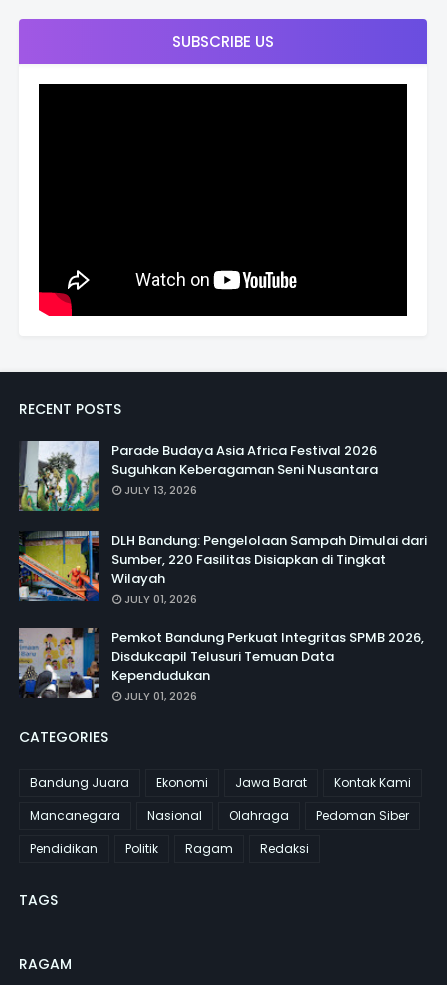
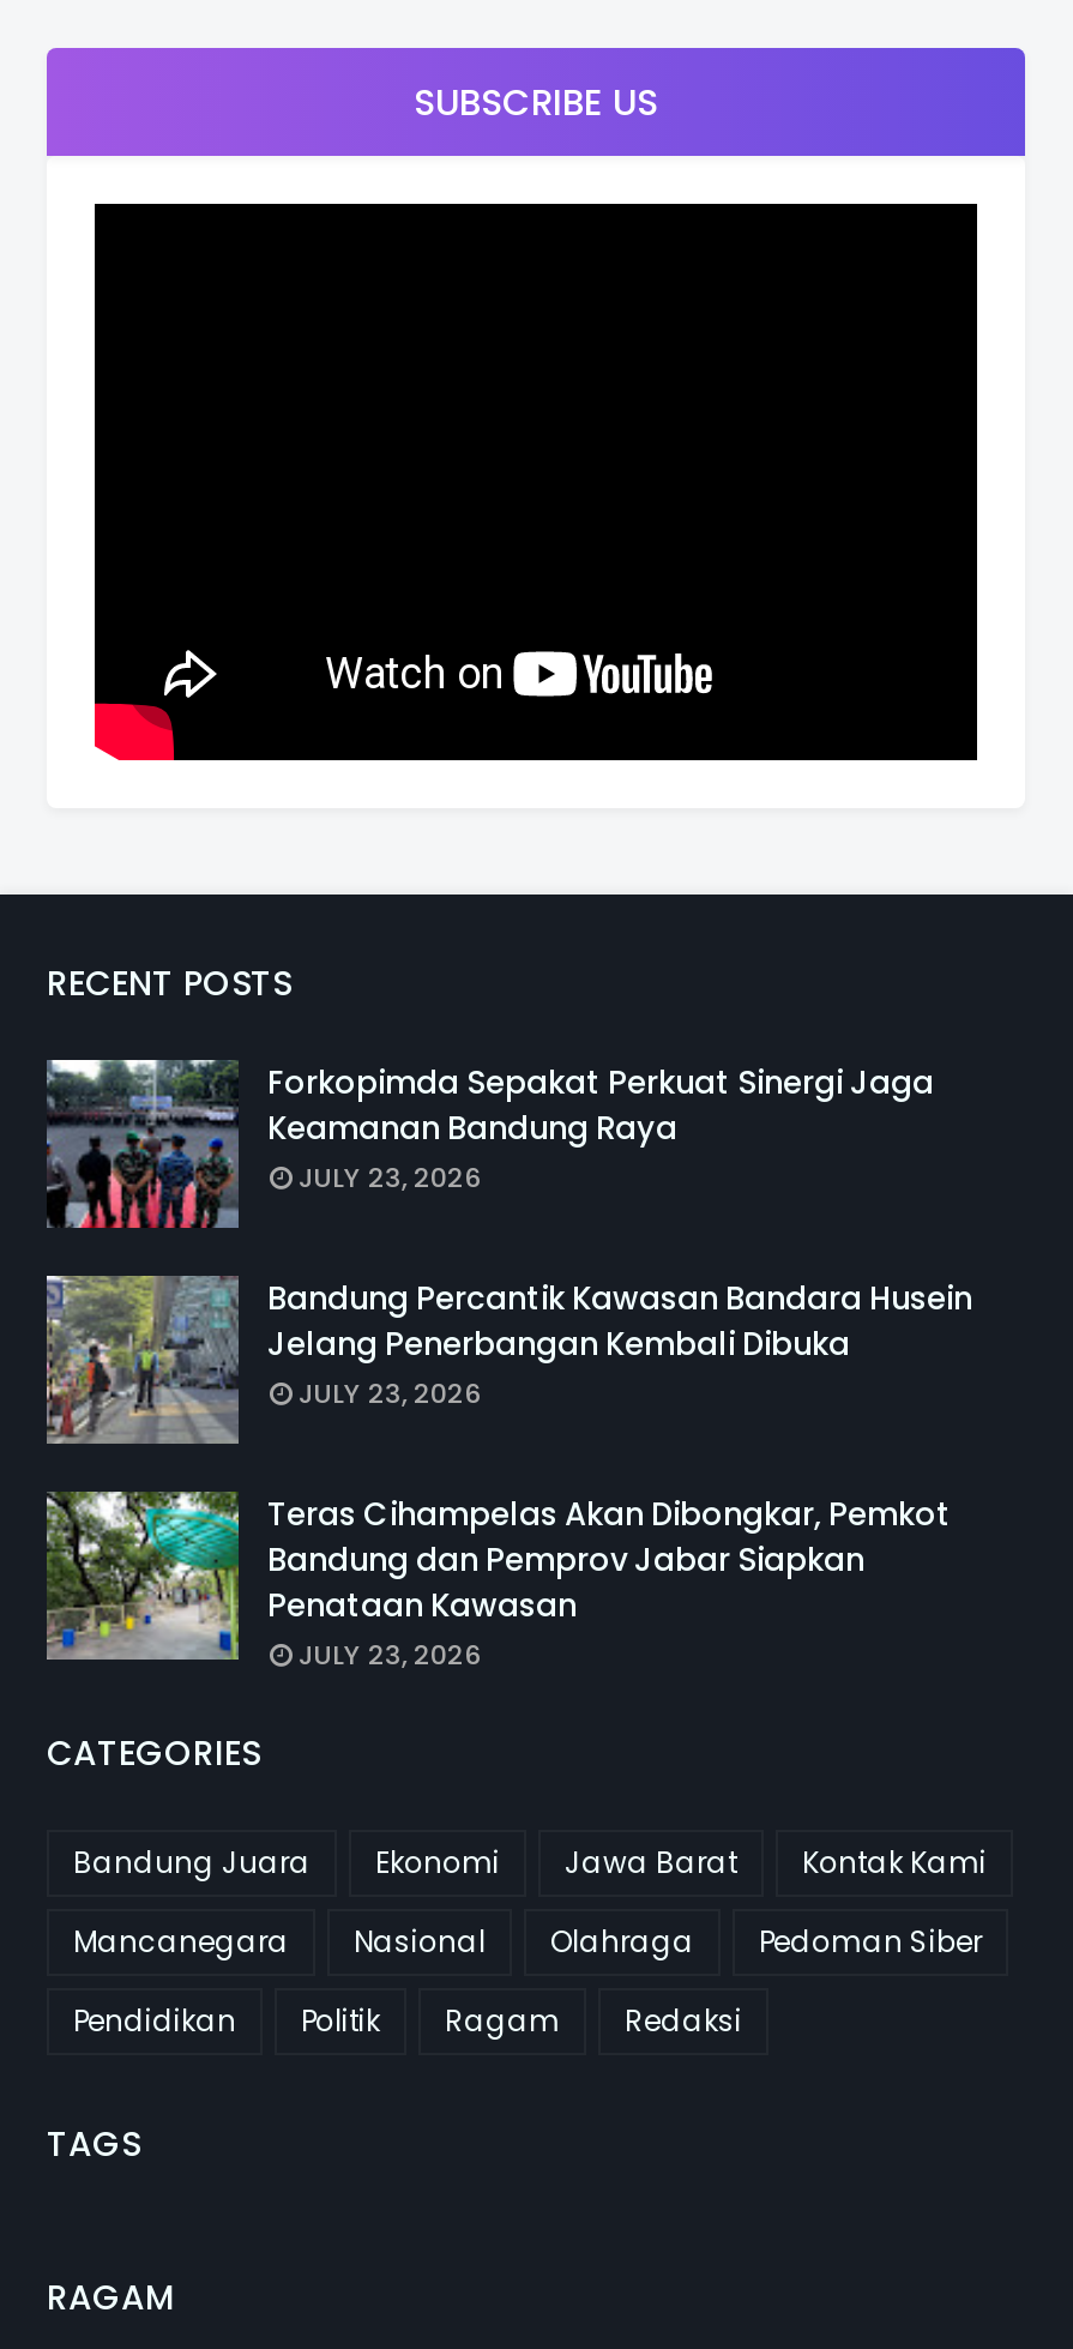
[19,440,378,512] [image] | Parade Budaya Asia Africa Festival 2026 | Suguhkan Keberagaman Seni Nusantara | JULY 13, 2026 -> [47,1058,934,1230] [image] | Forkopimda Sepakat Perkuat Sinergi Jaga | Keamanan Bandung Raya | JULY 23, 2026
[19,531,427,607] [image] | DLH Bandung: Pengelolaan Sampah Dimulai dari | Sumber, 220 Fasilitas Disiapkan di Tingkat | Wilayah | JULY 01, 2026 -> [44,1273,972,1446] [image] | Bandung Percantik Kawasan Bandara Husein | Jelang Penerbangan Kembali Dibuka | JULY 23, 2026
[18,627,424,704] [image] | Pemkot Bandung Perkuat Integritas SPMB 2026, | Disdukcapil Telusuri Temuan Data | Kependudukan | JULY 01, 2026 -> [44,1489,951,1675] [image] | Teras Cihampelas Akan Dibongkar, Pemkot | Bandung dan Pemprov Jabar Siapkan | Penataan Kawasan | JULY 23, 2026

